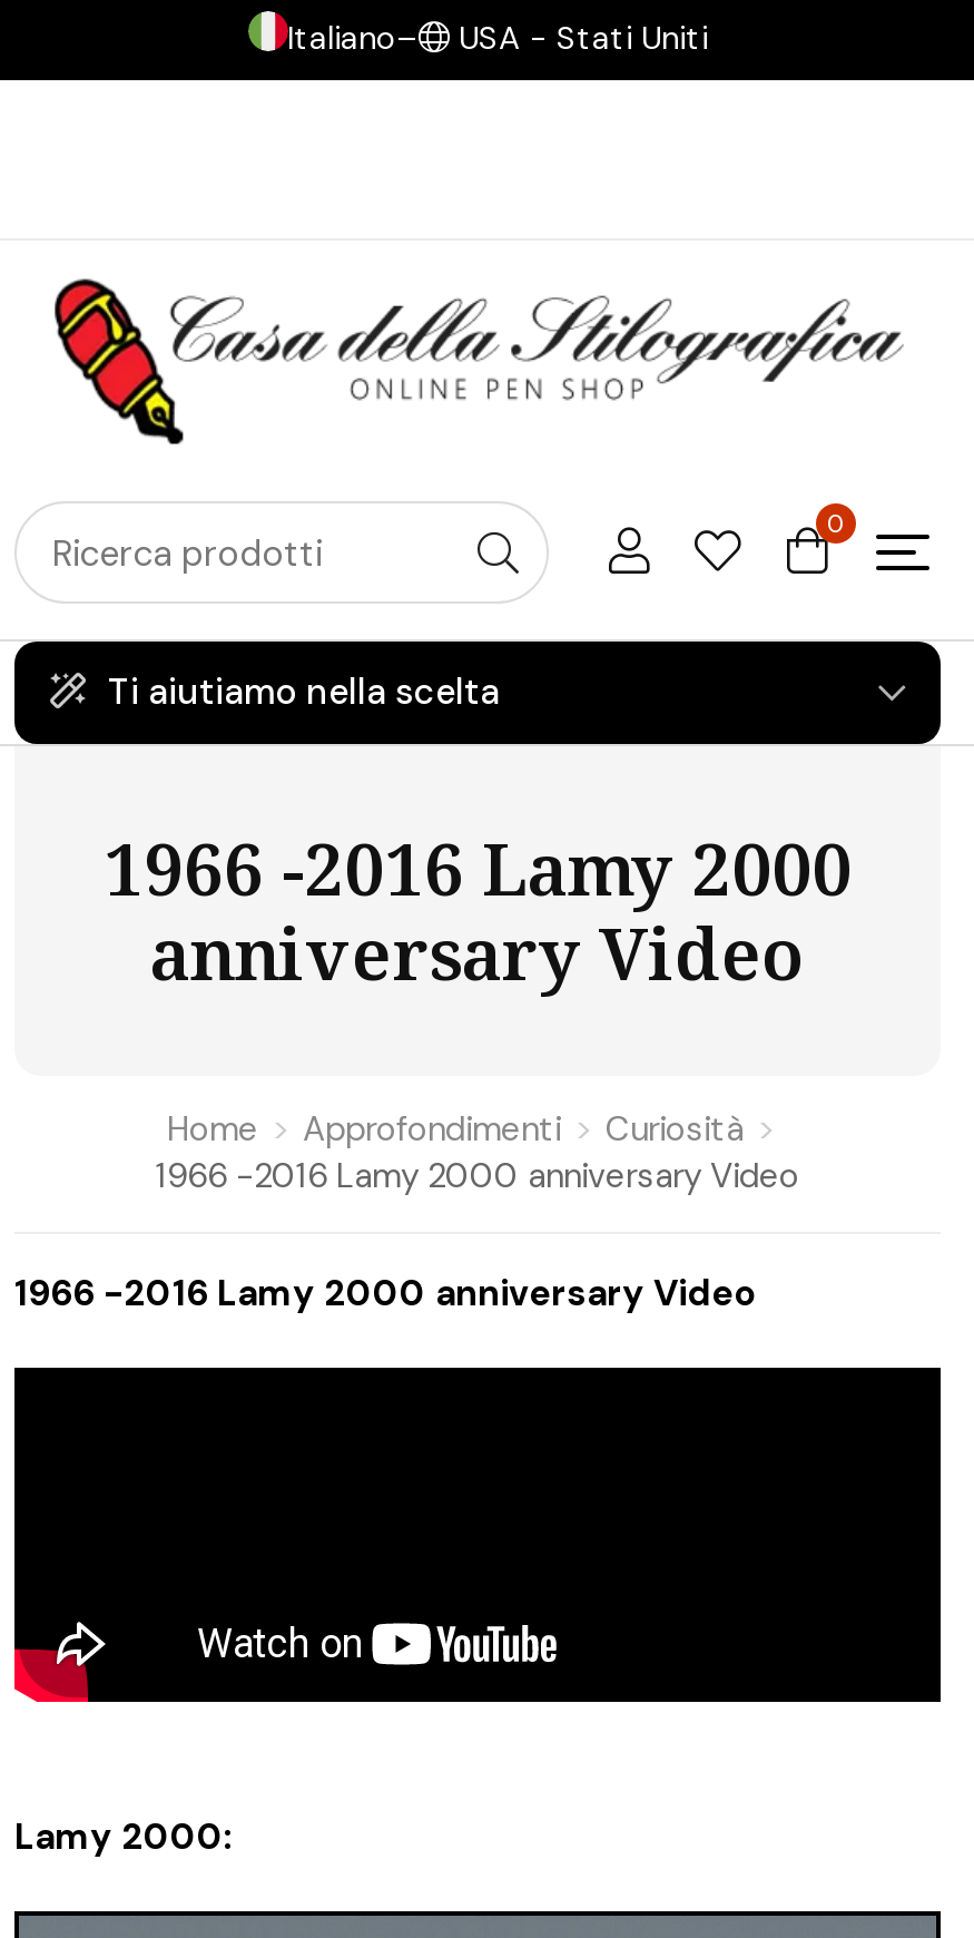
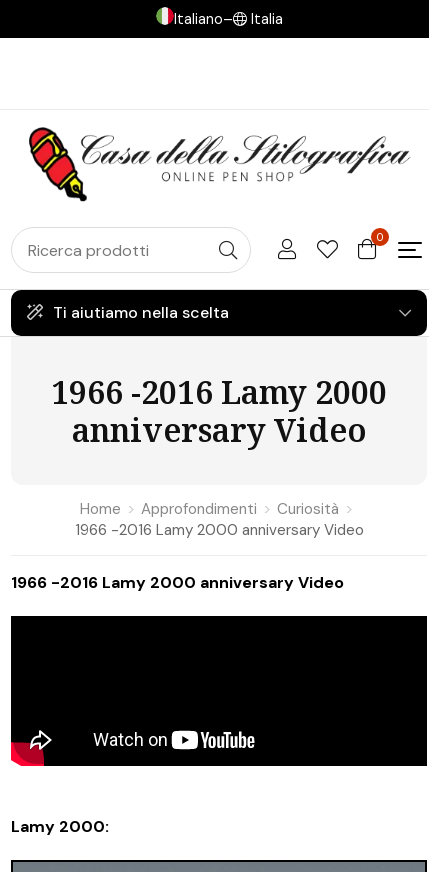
[450,17,708,57] USA - Stati Uniti -> [246,9,282,27] Italia

